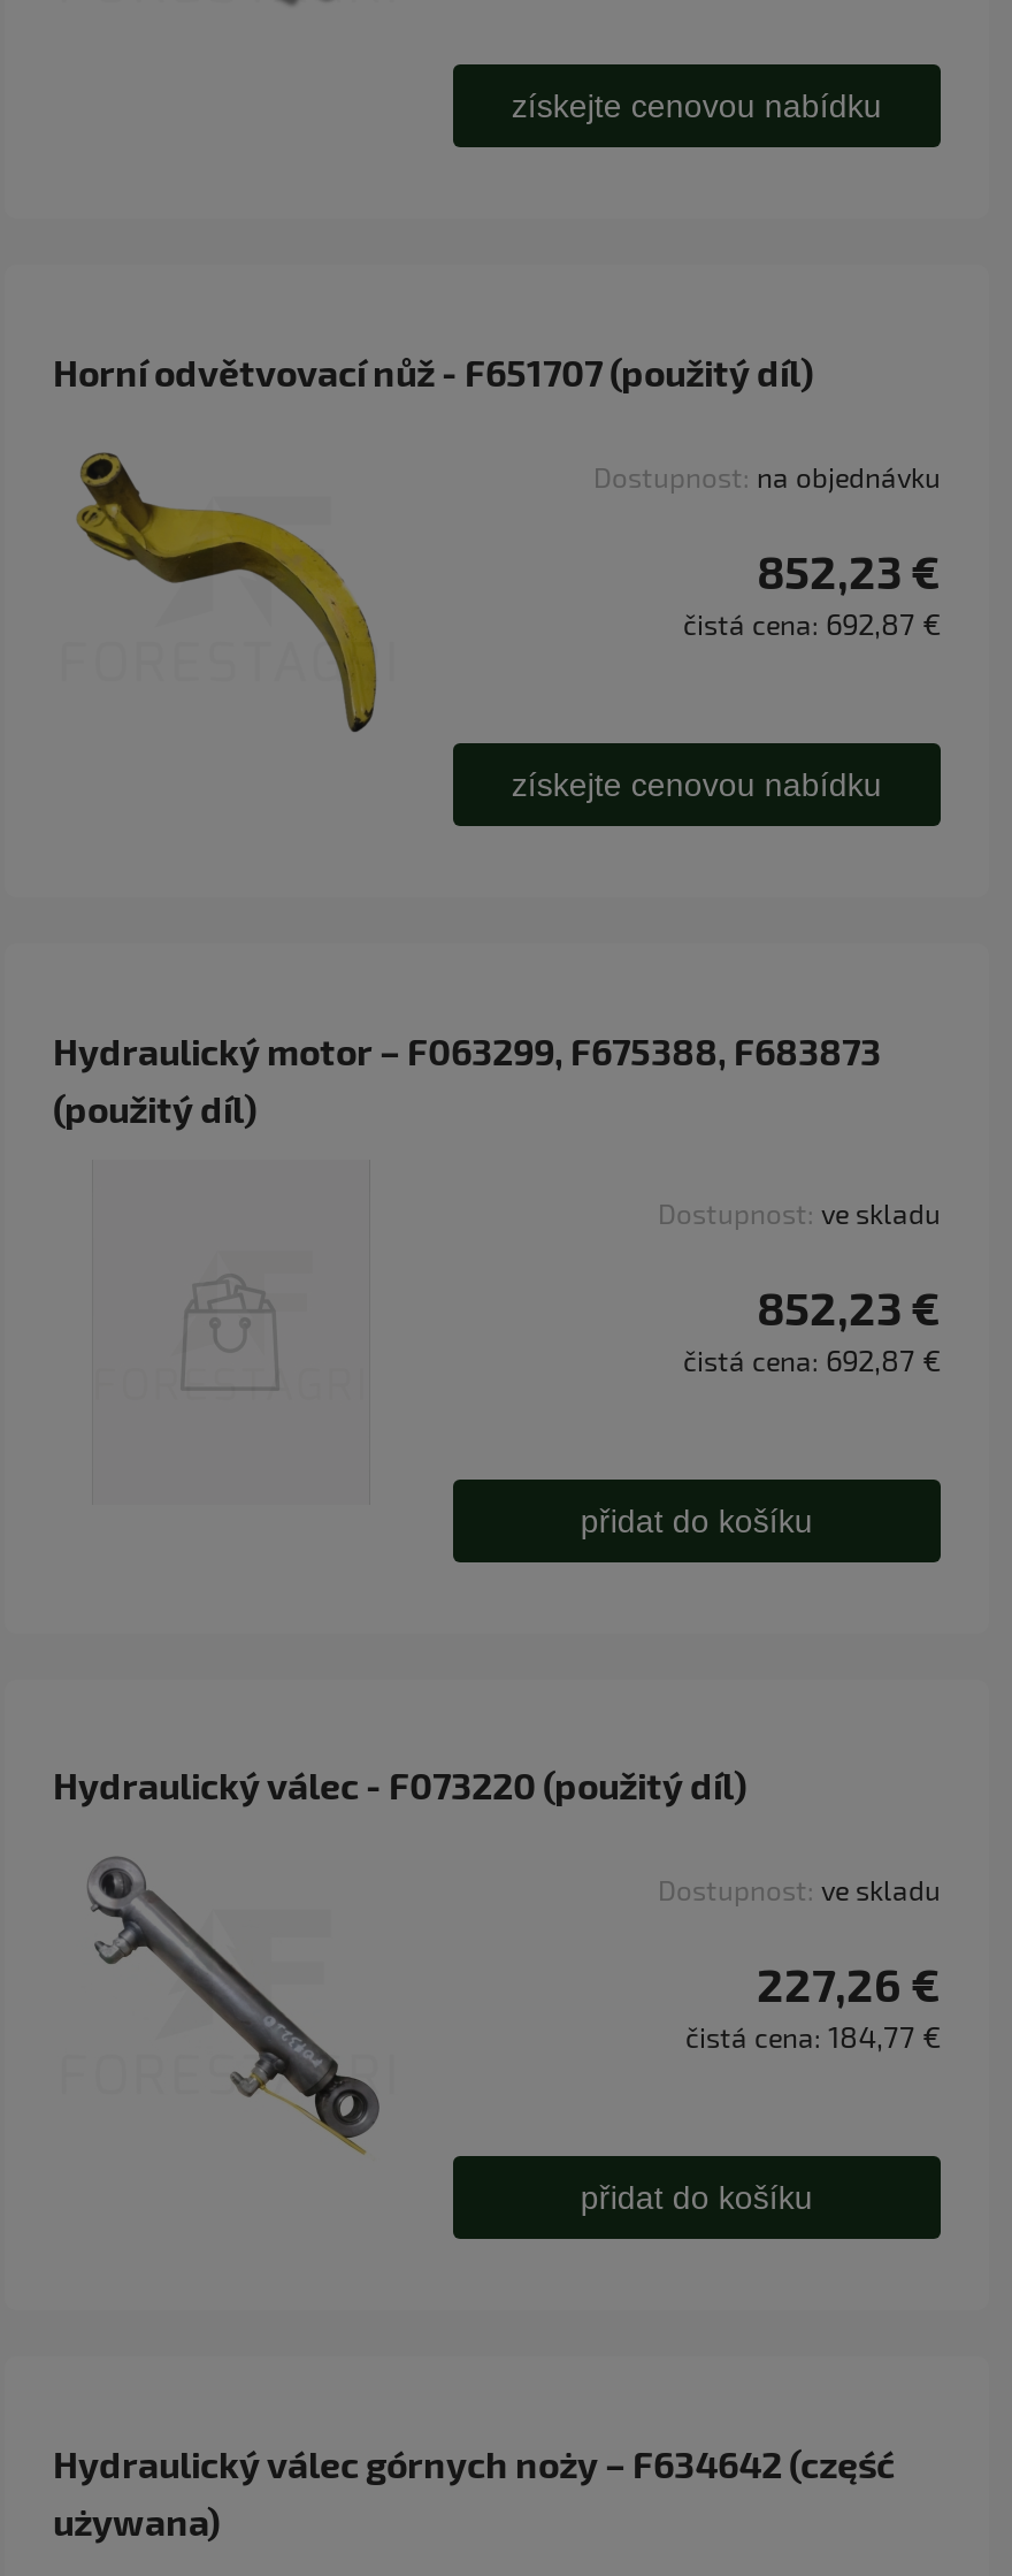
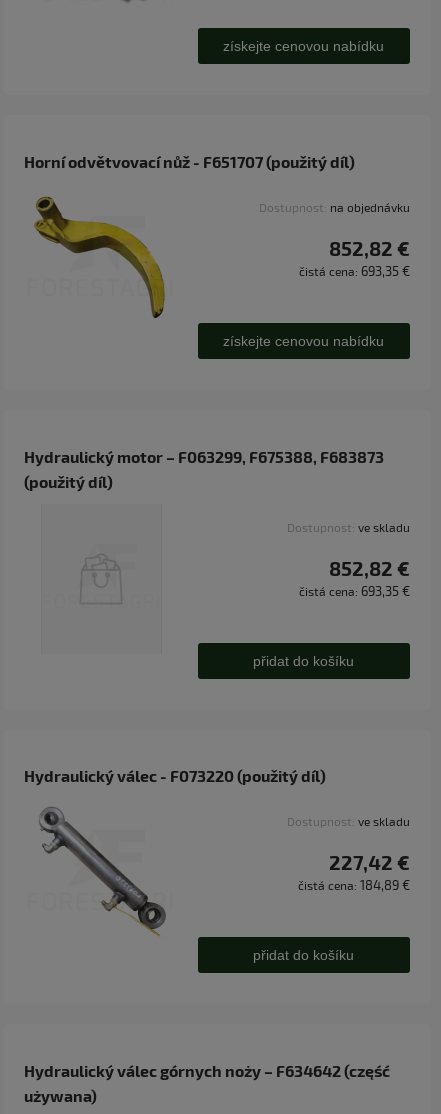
[757,542,941,598] 852,23 € -> [329,236,410,260] 852,82 €
[683,604,941,641] čistá cena: 692,87 € -> [299,263,410,279] čistá cena: 693,35 €
[757,1278,941,1333] 852,23 € -> [329,555,410,579] 852,82 €
[683,1340,941,1377] čistá cena: 692,87 € -> [299,582,410,598] čistá cena: 693,35 €
[757,1957,941,2012] 227,26 € -> [329,850,410,874] 227,42 €
[685,2019,941,2056] čistá cena: 184,77 € -> [298,877,410,893] čistá cena: 184,89 €

